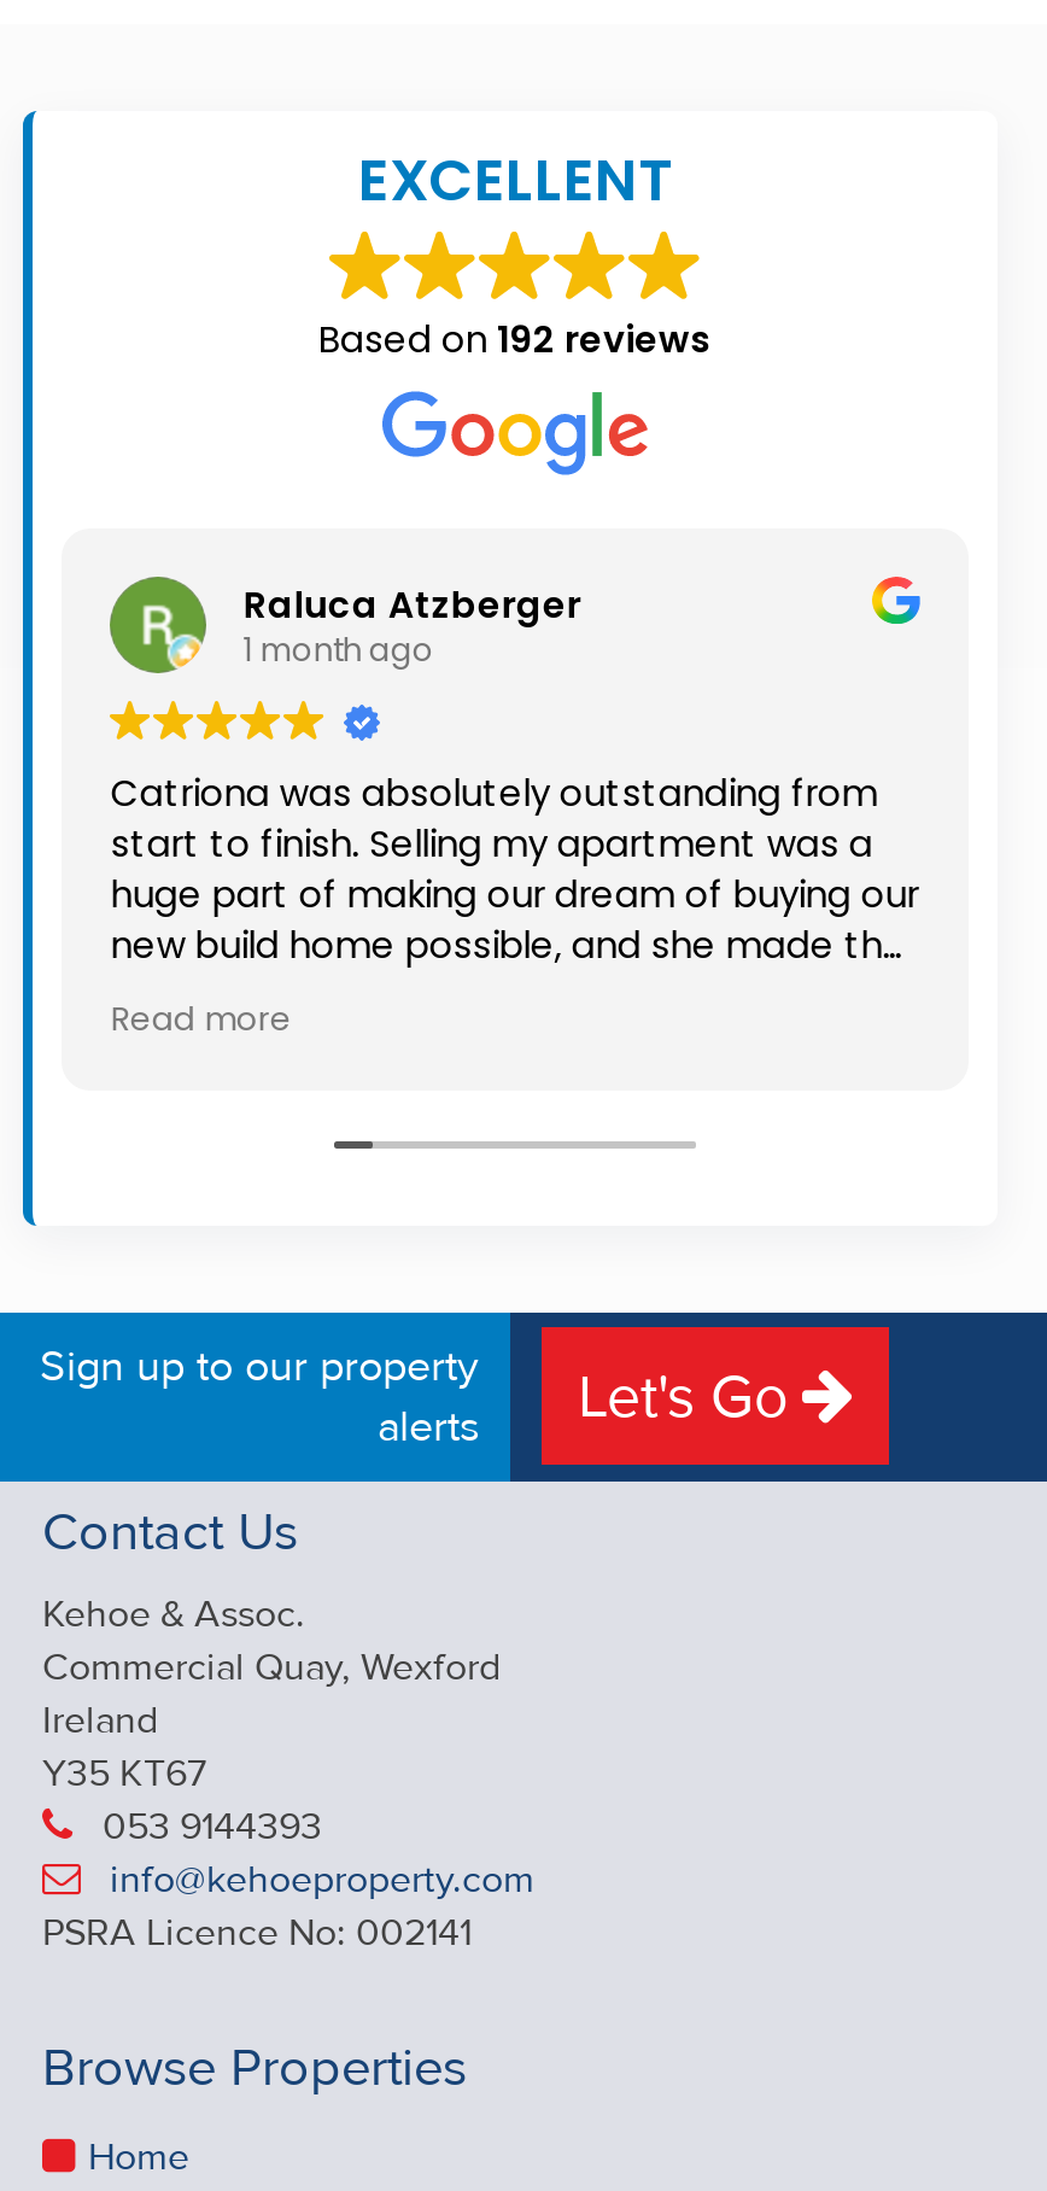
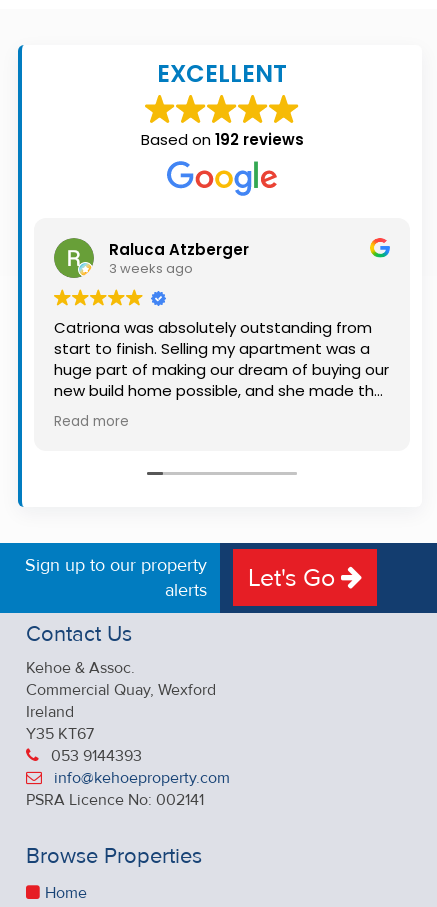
[243,626,434,672] 1 month ago -> [109,258,193,277] 3 weeks ago

